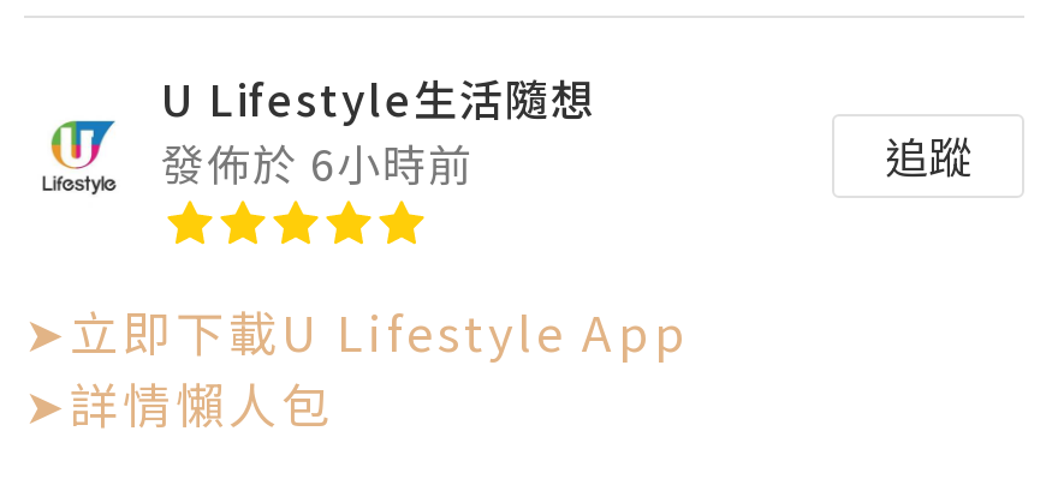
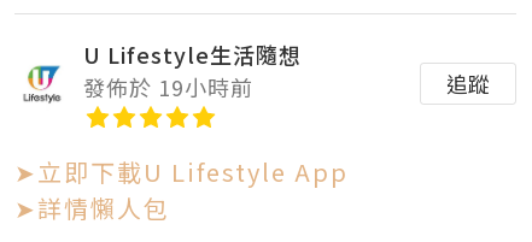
[161,131,474,193] 發佈於 6小時前 -> [83,71,253,102] 發佈於 19小時前

